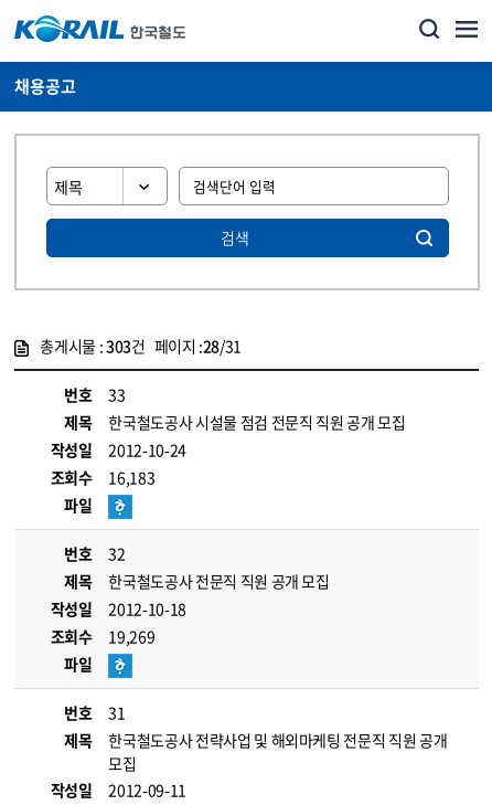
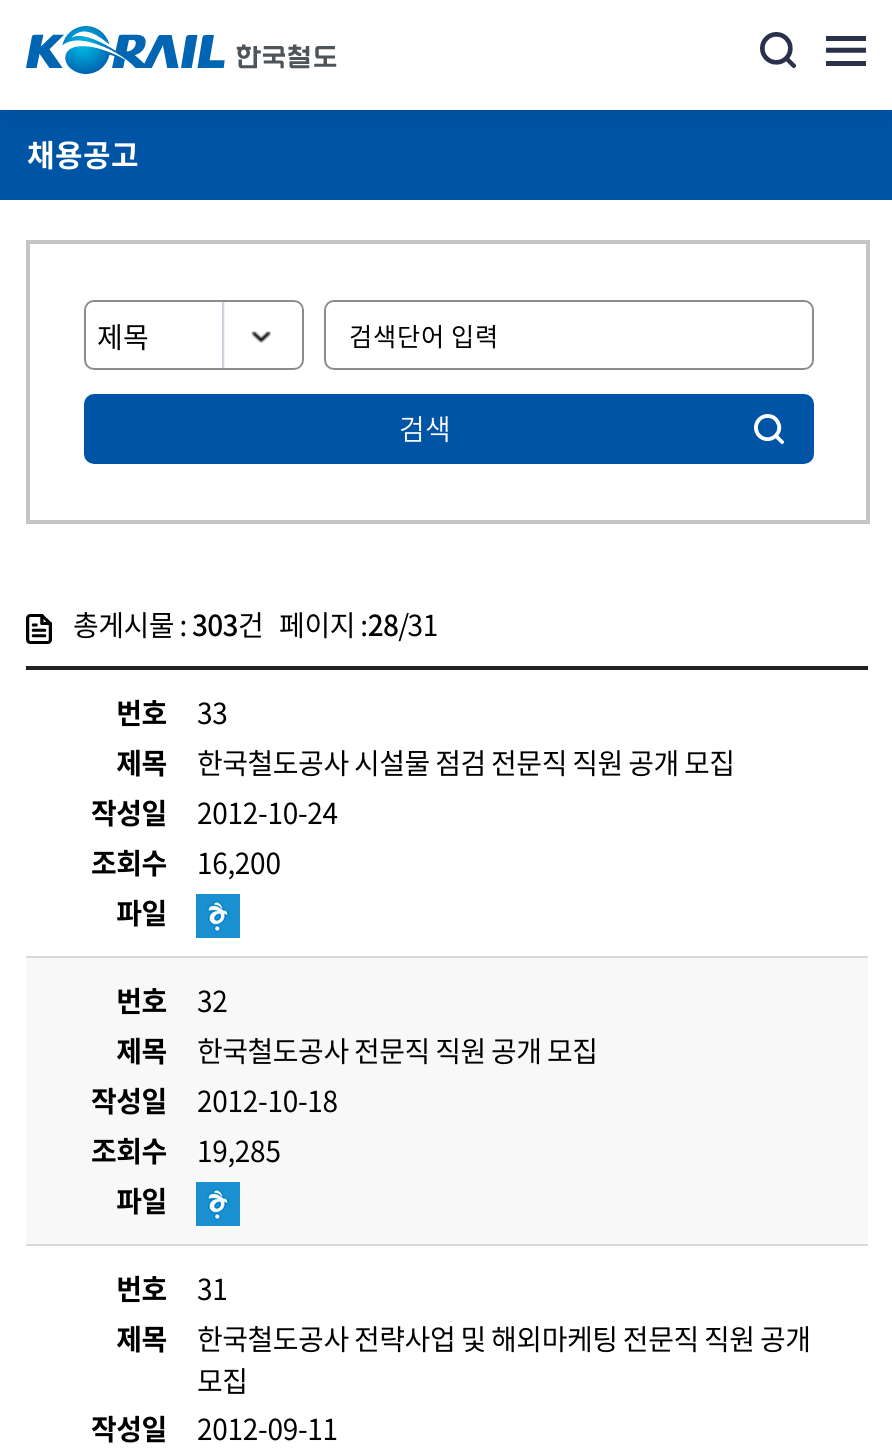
[50,466,155,488] 조회수 16,183 -> [91,842,281,882] 조회수 16,200
[50,625,155,647] 조회수 19,269 -> [91,1130,281,1170] 조회수 19,285

